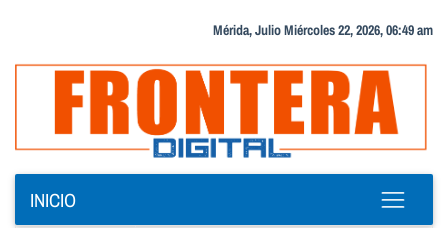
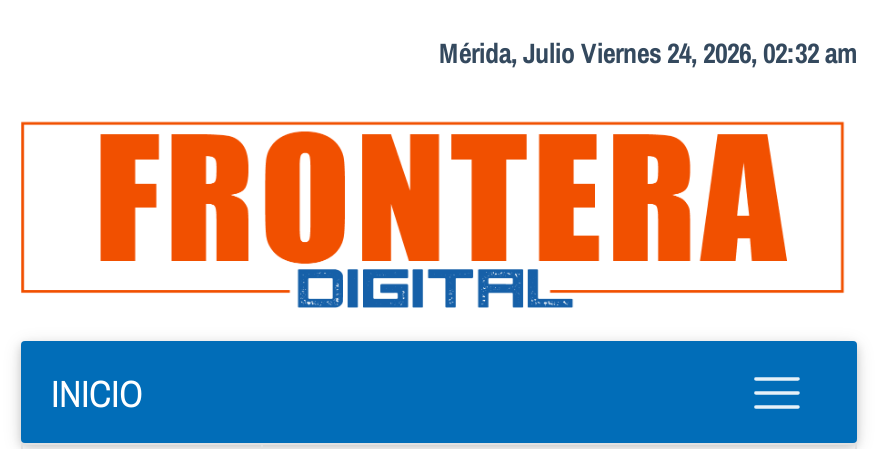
[213,22,433,38] Mérida, Julio Miércoles 22, 2026, 06:49 am -> [439,37,857,69] Mérida, Julio Viernes 24, 2026, 02:32 am

